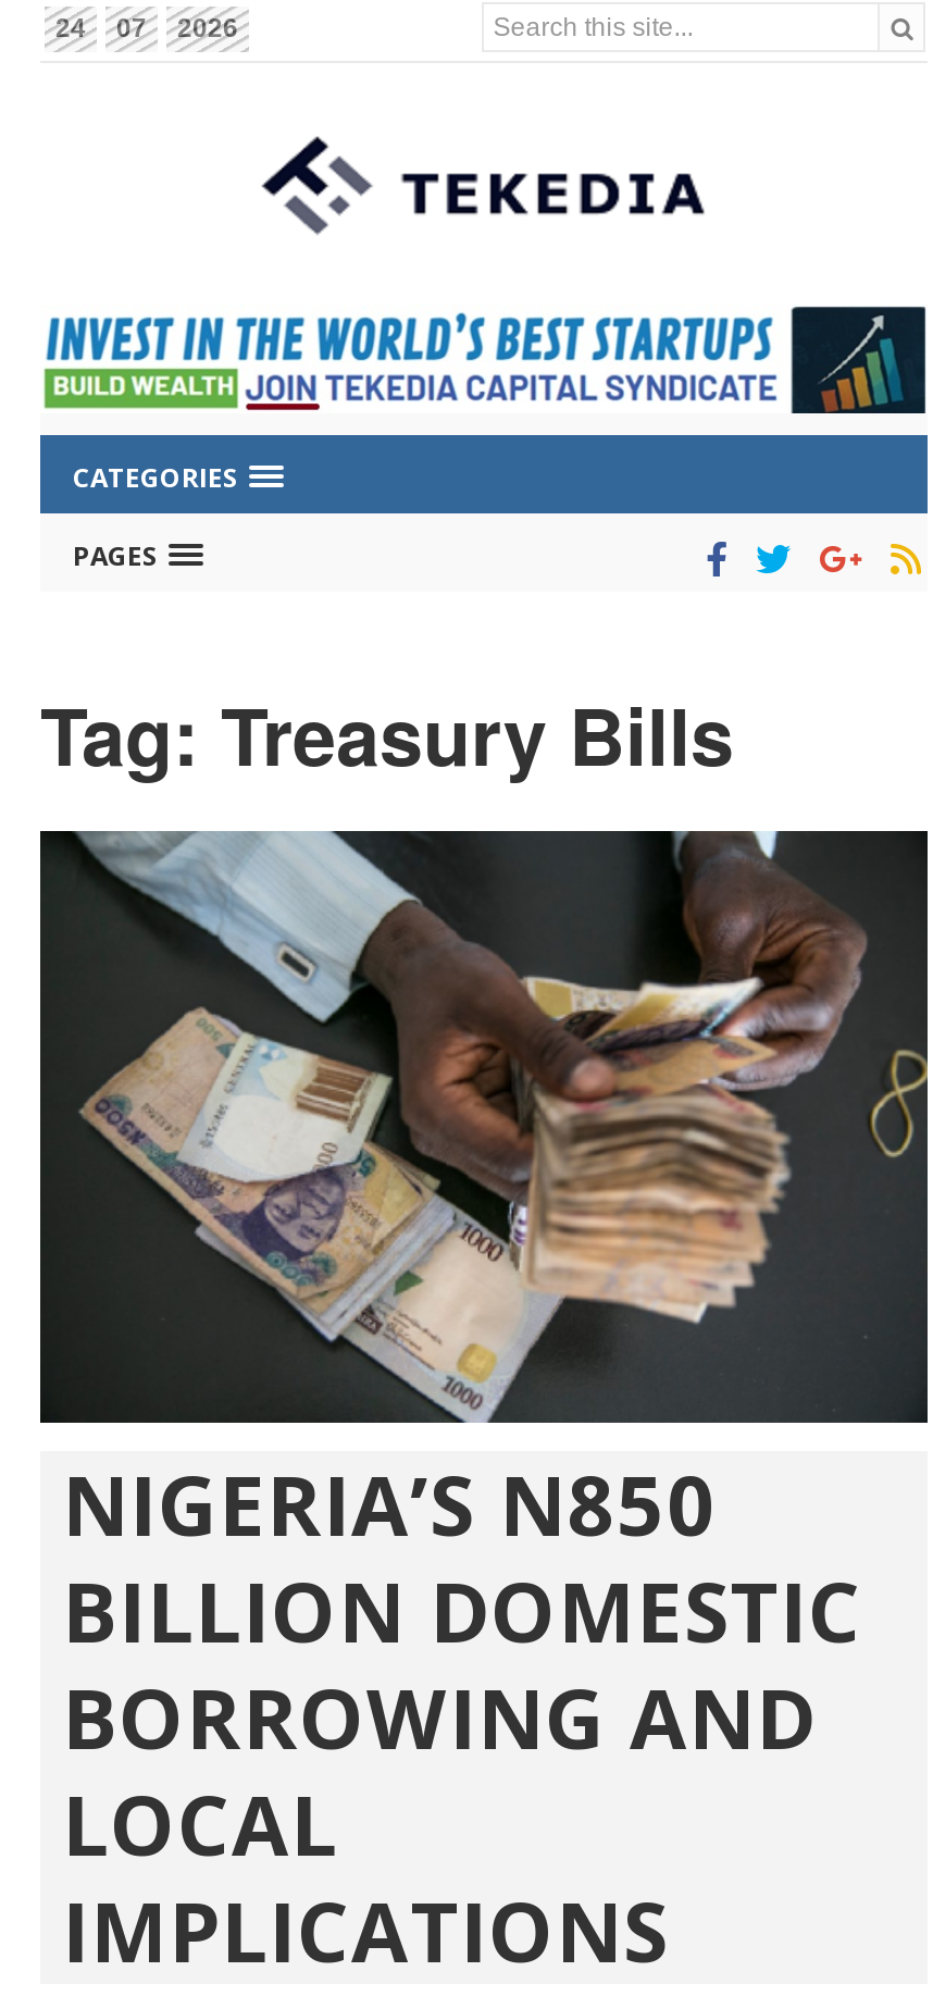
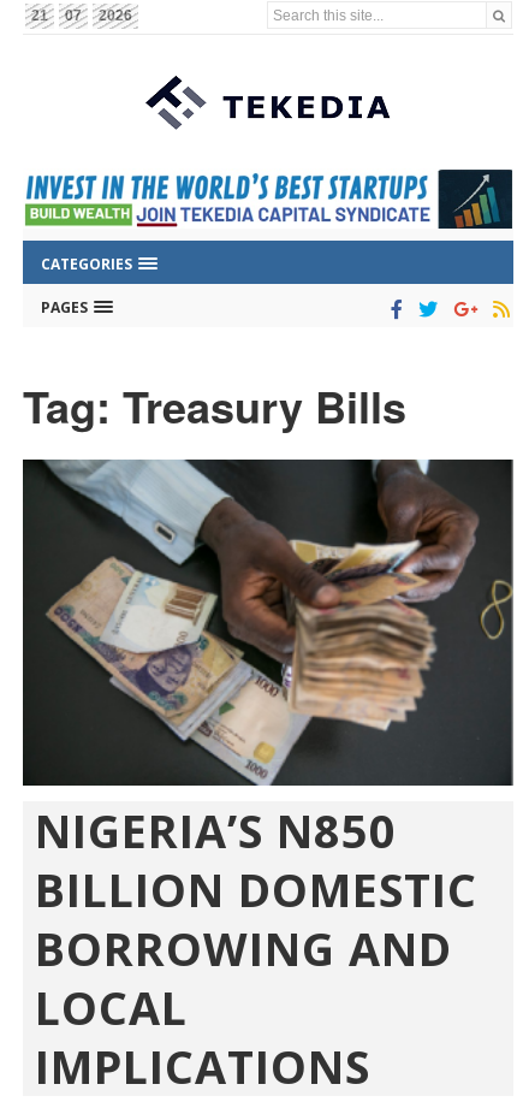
[55,13,238,44] 24 07 2026 -> [31,7,132,24] 21 07 2026

